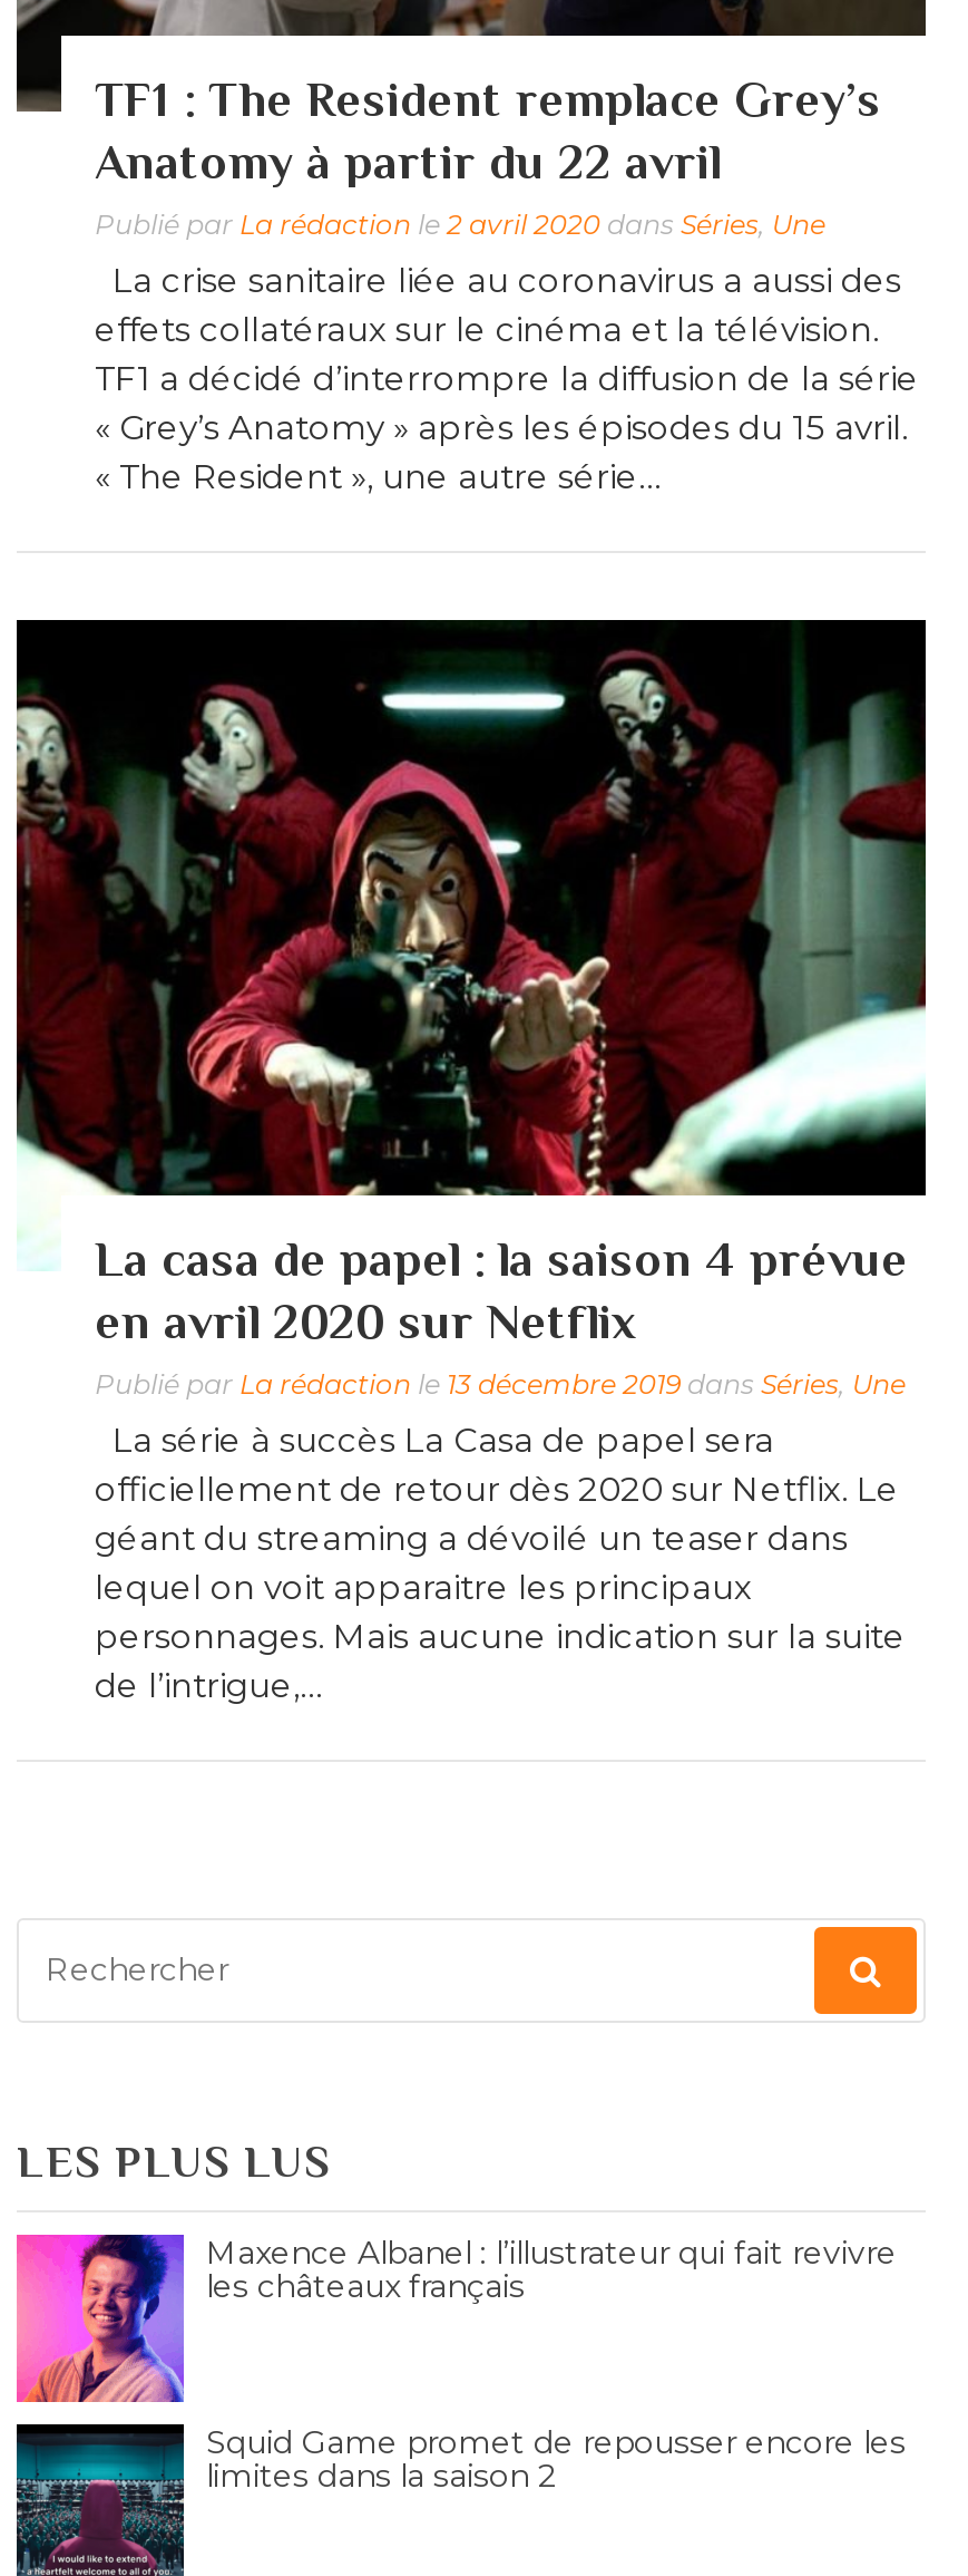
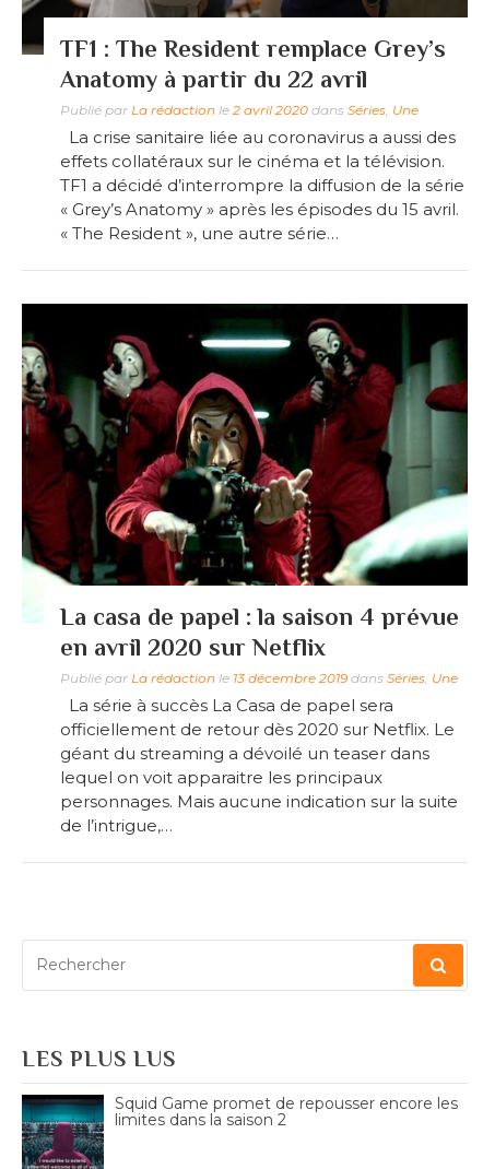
[14,2233,897,2404] [image] | Maxence Albanel : l’illustrateur qui fait revivre | les châteaux français -> none

